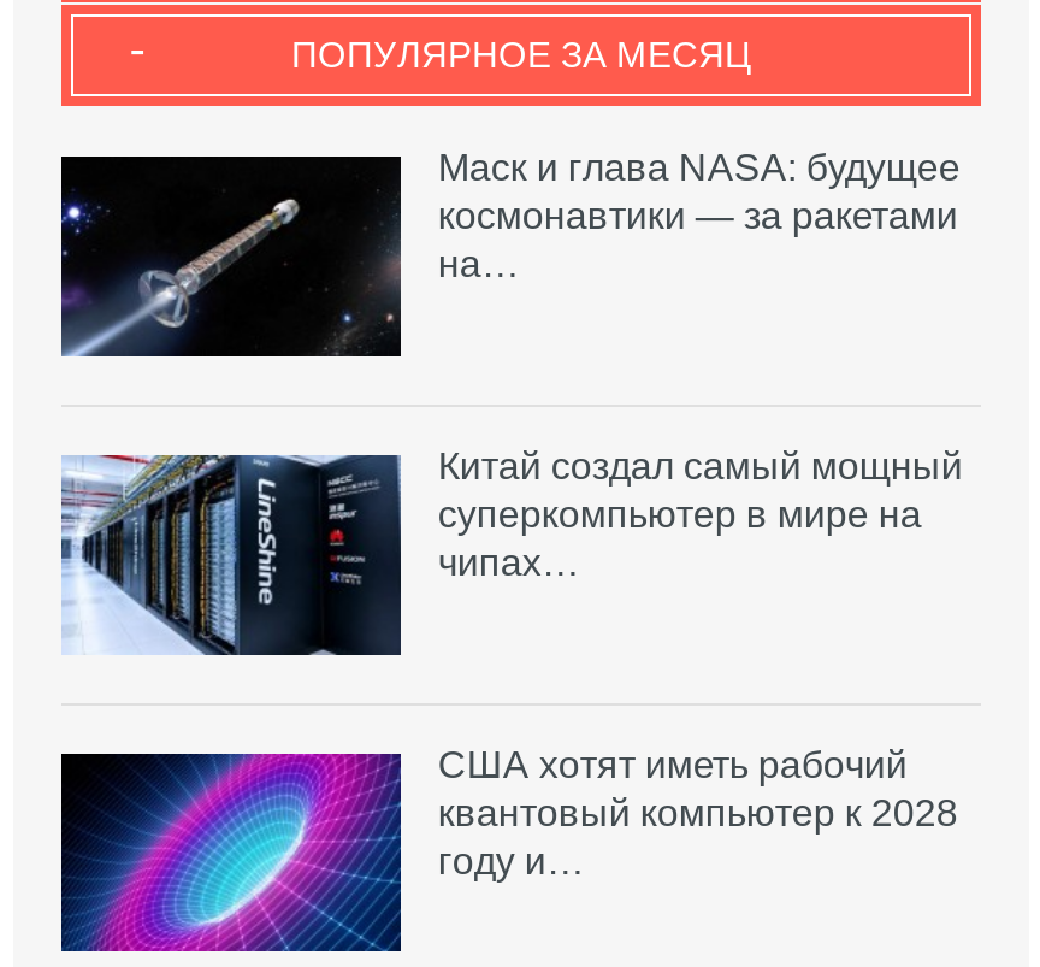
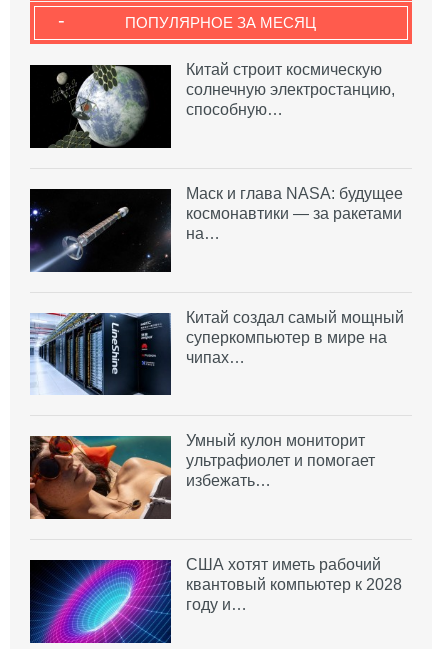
none -> [29,61,395,149] [image] | Китай строит космическую | солнечную электростанцию, | способную…
none -> [29,432,375,520] [image] | Умный кулон мониторит | ультрафиолет и помогает | избежать…

